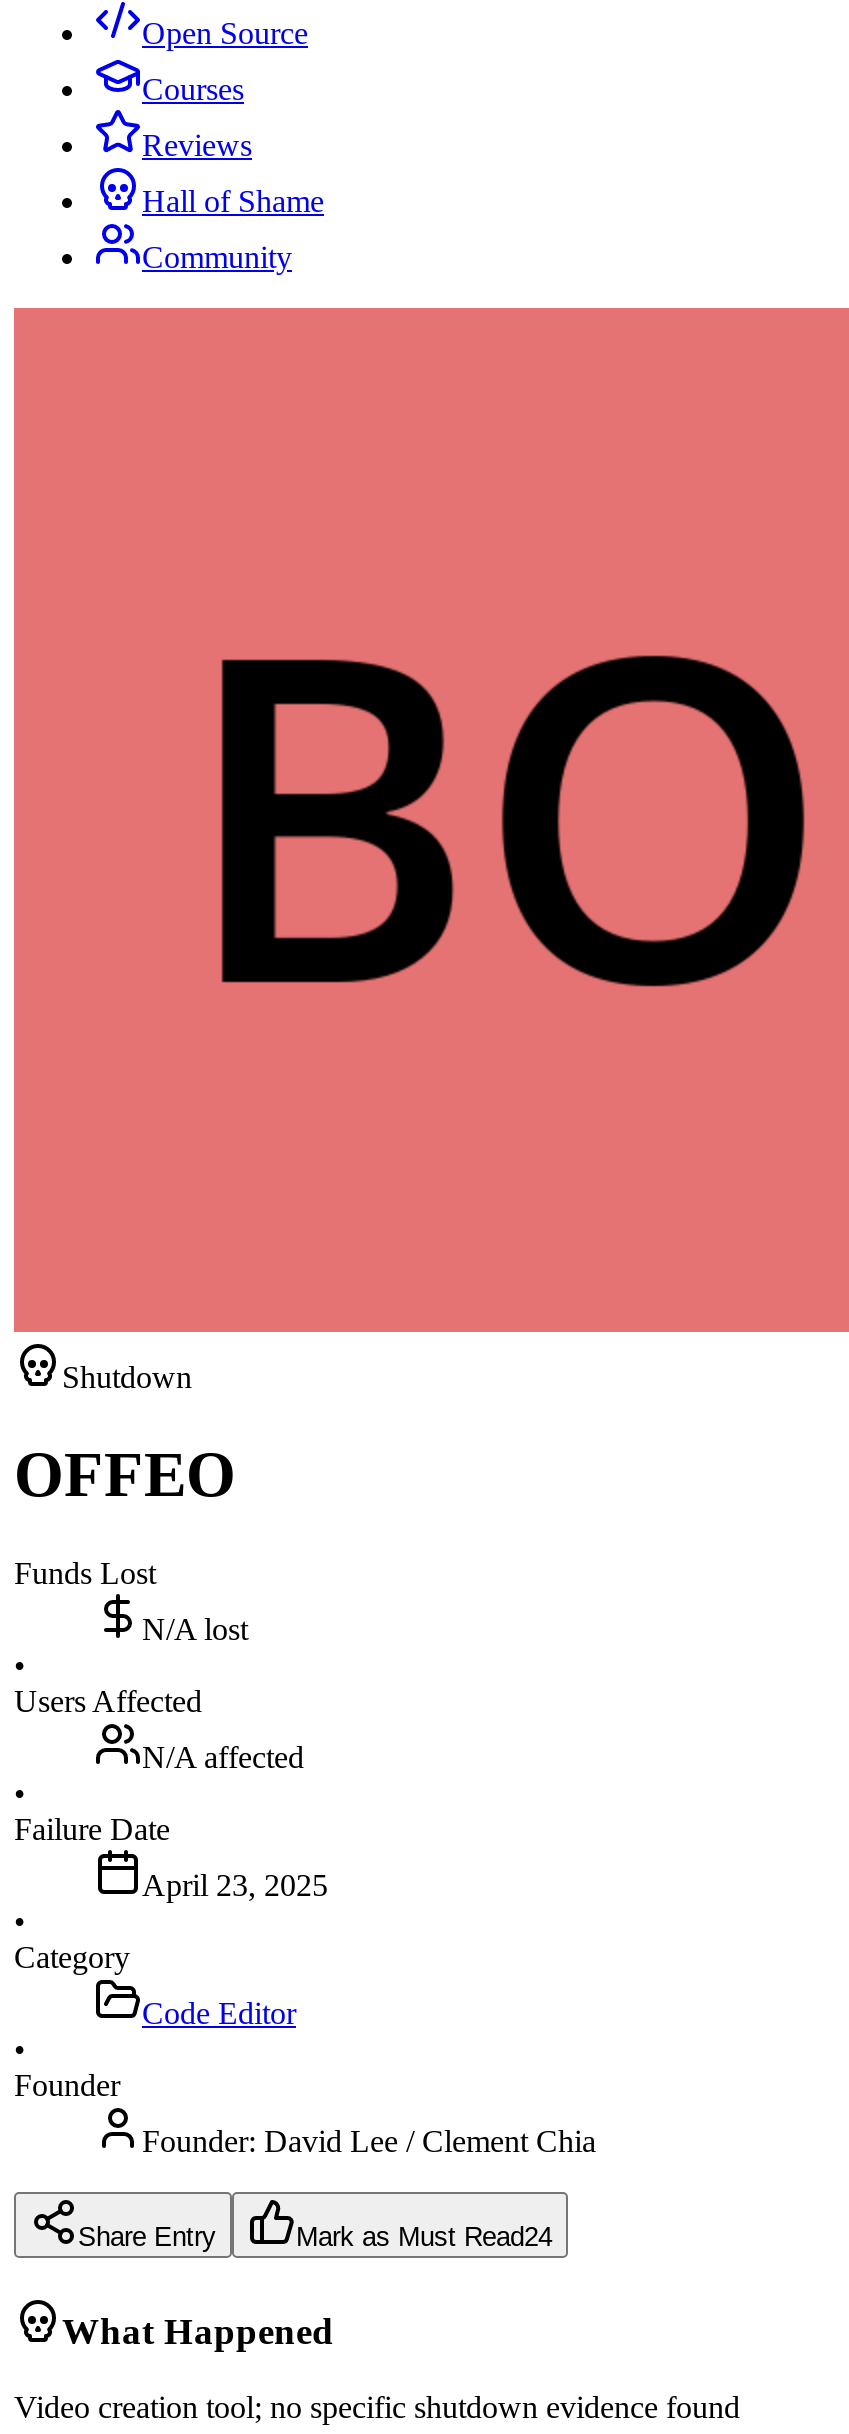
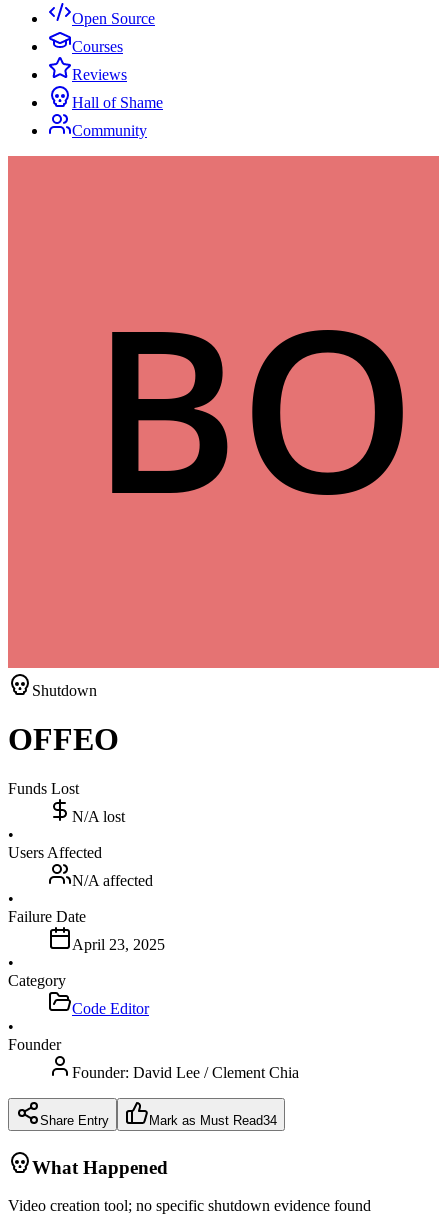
[296,2222,552,2252] Mark as Must Read24 -> [149,1113,277,1128] Mark as Must Read34

